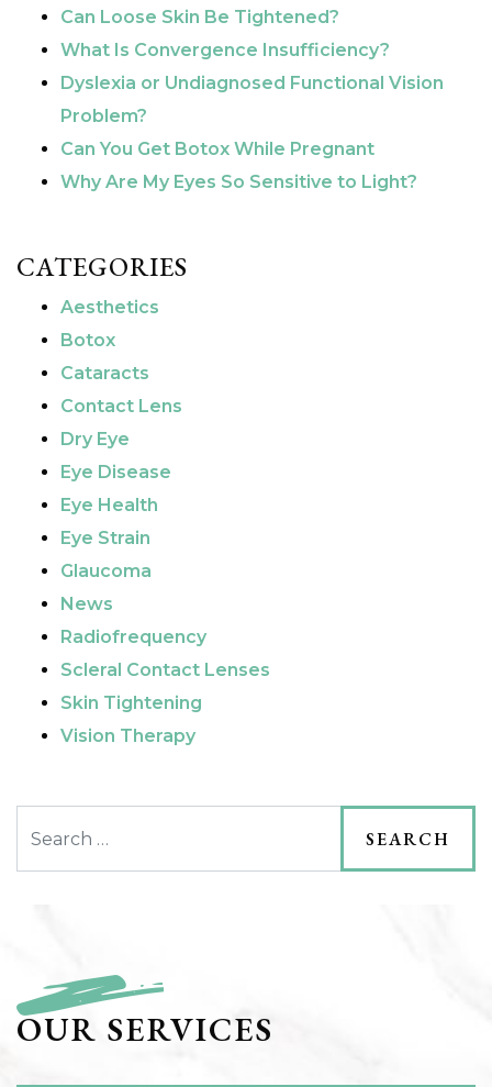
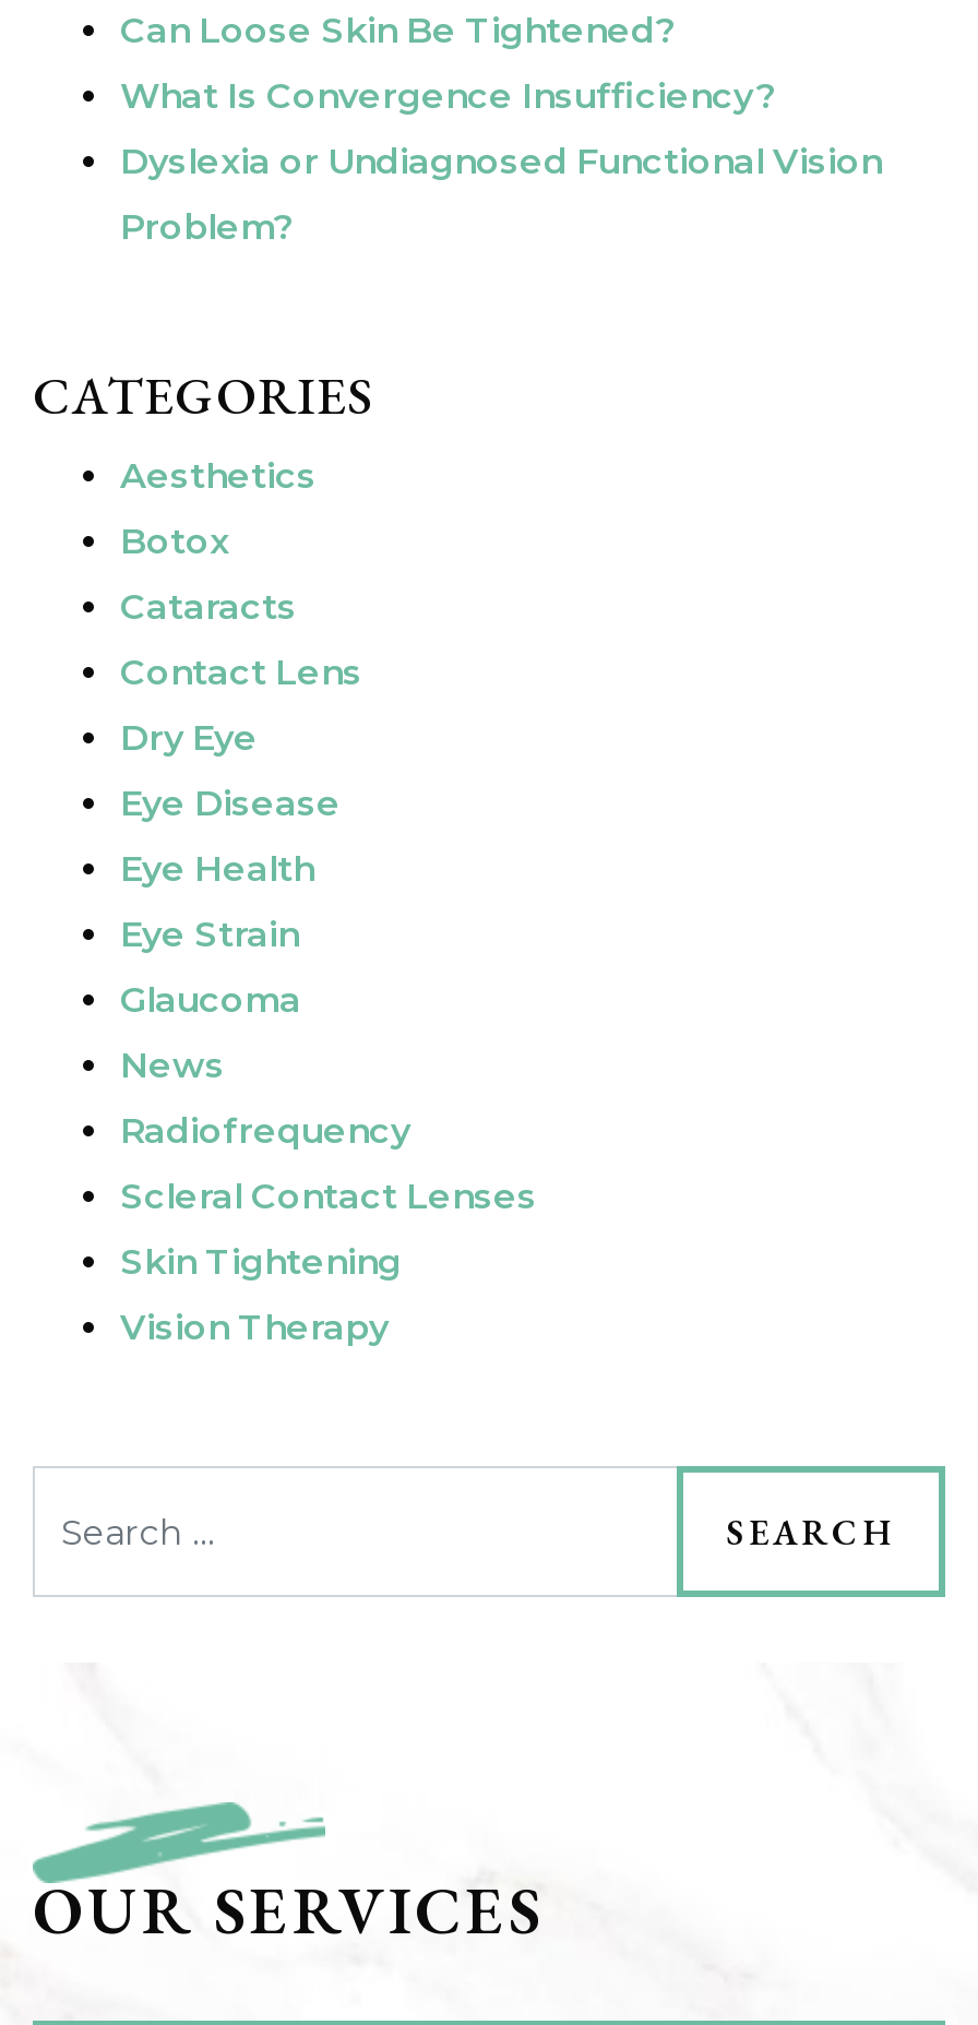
[60,139,417,193] Can You Get Botox While Pregnant | Why Are My Eyes So Sensitive to Light? -> none

